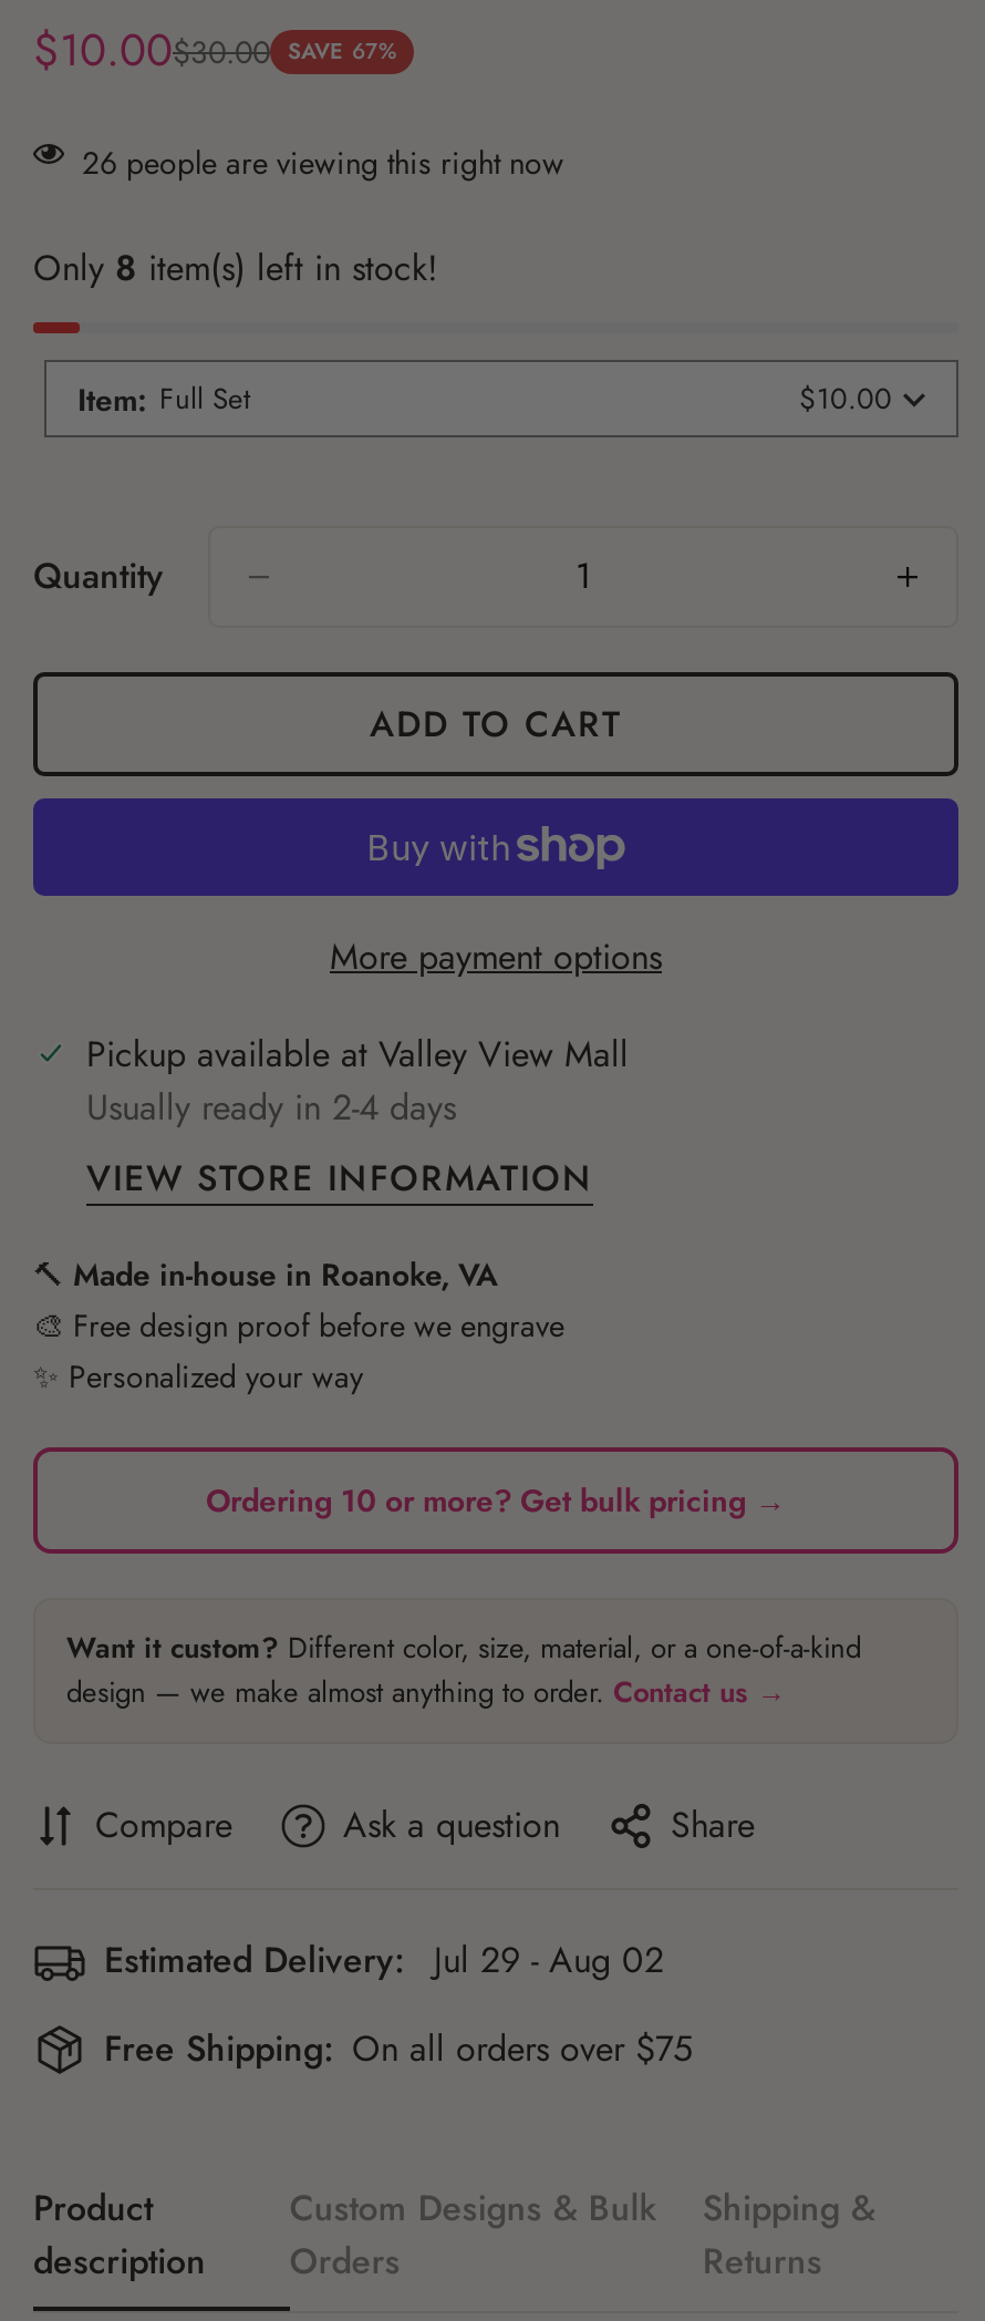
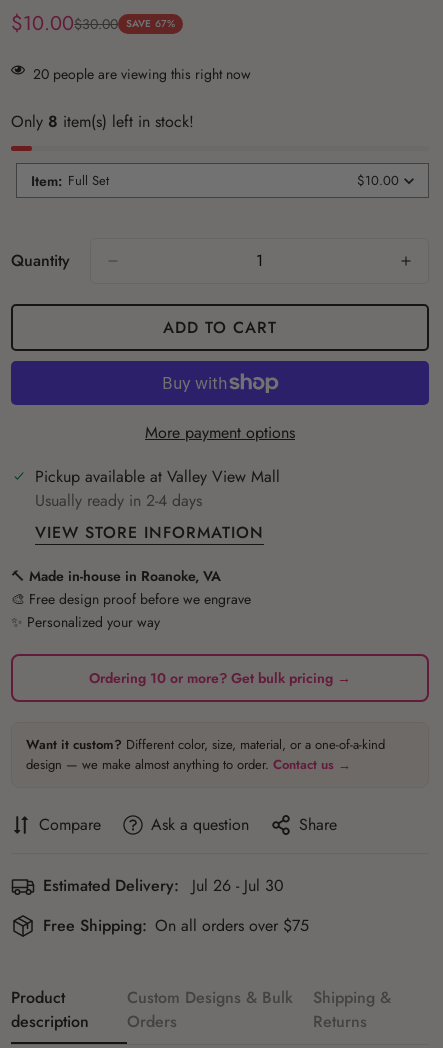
[82,141,564,185] 26 people are viewing this right now -> [33,64,251,84] 20 people are viewing this right now
[104,1935,664,1986] Estimated Delivery: Jul 29 - Aug 02 -> [43,874,284,897] Estimated Delivery: Jul 26 - Jul 30

